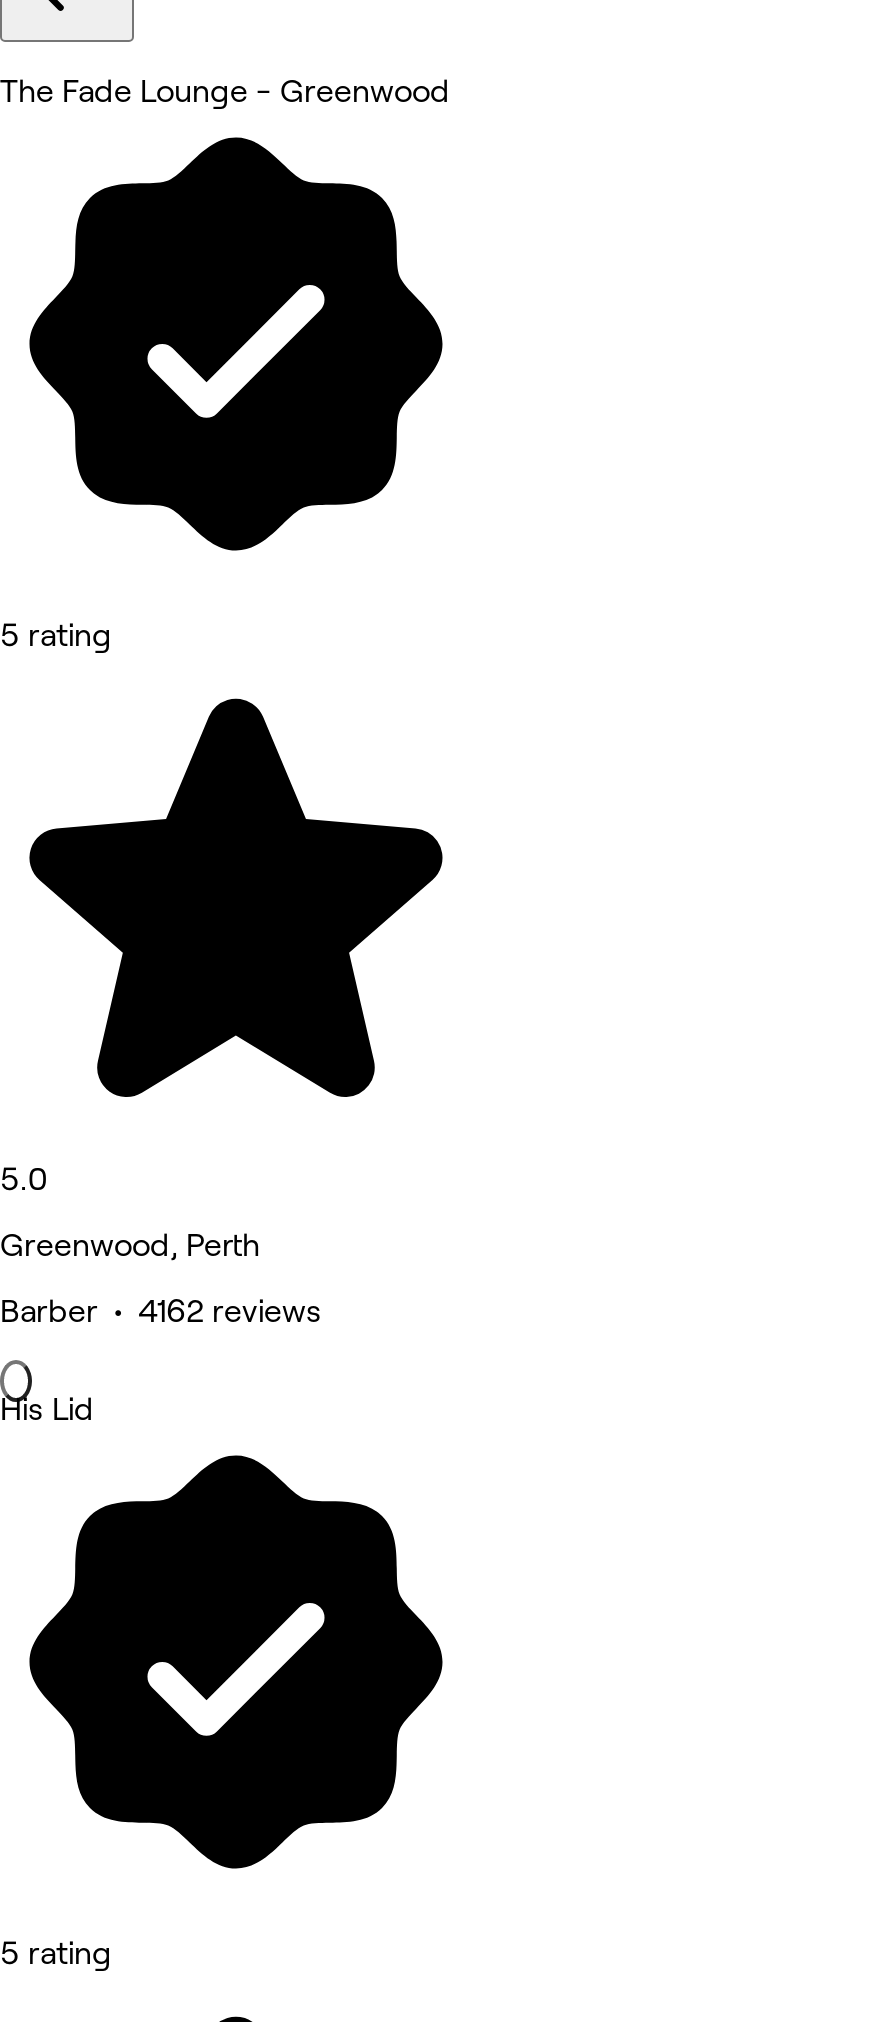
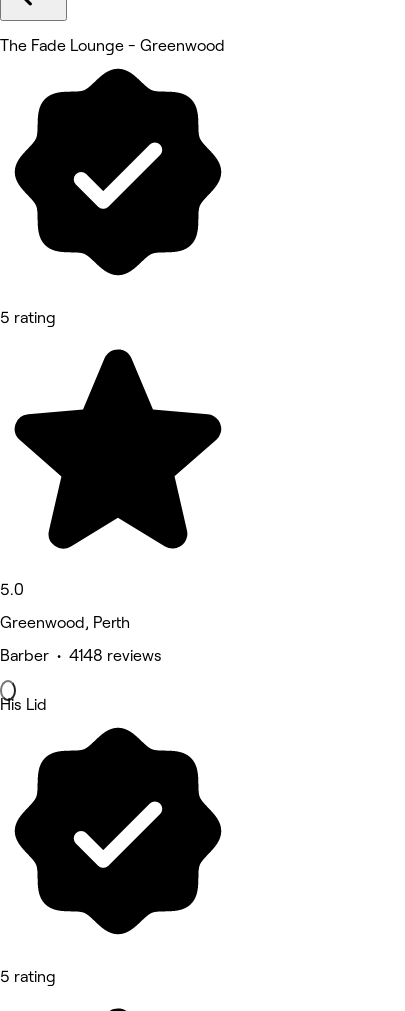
[0,1294,322,1328] Barber • 4162 reviews -> [0,647,162,664] Barber • 4148 reviews

